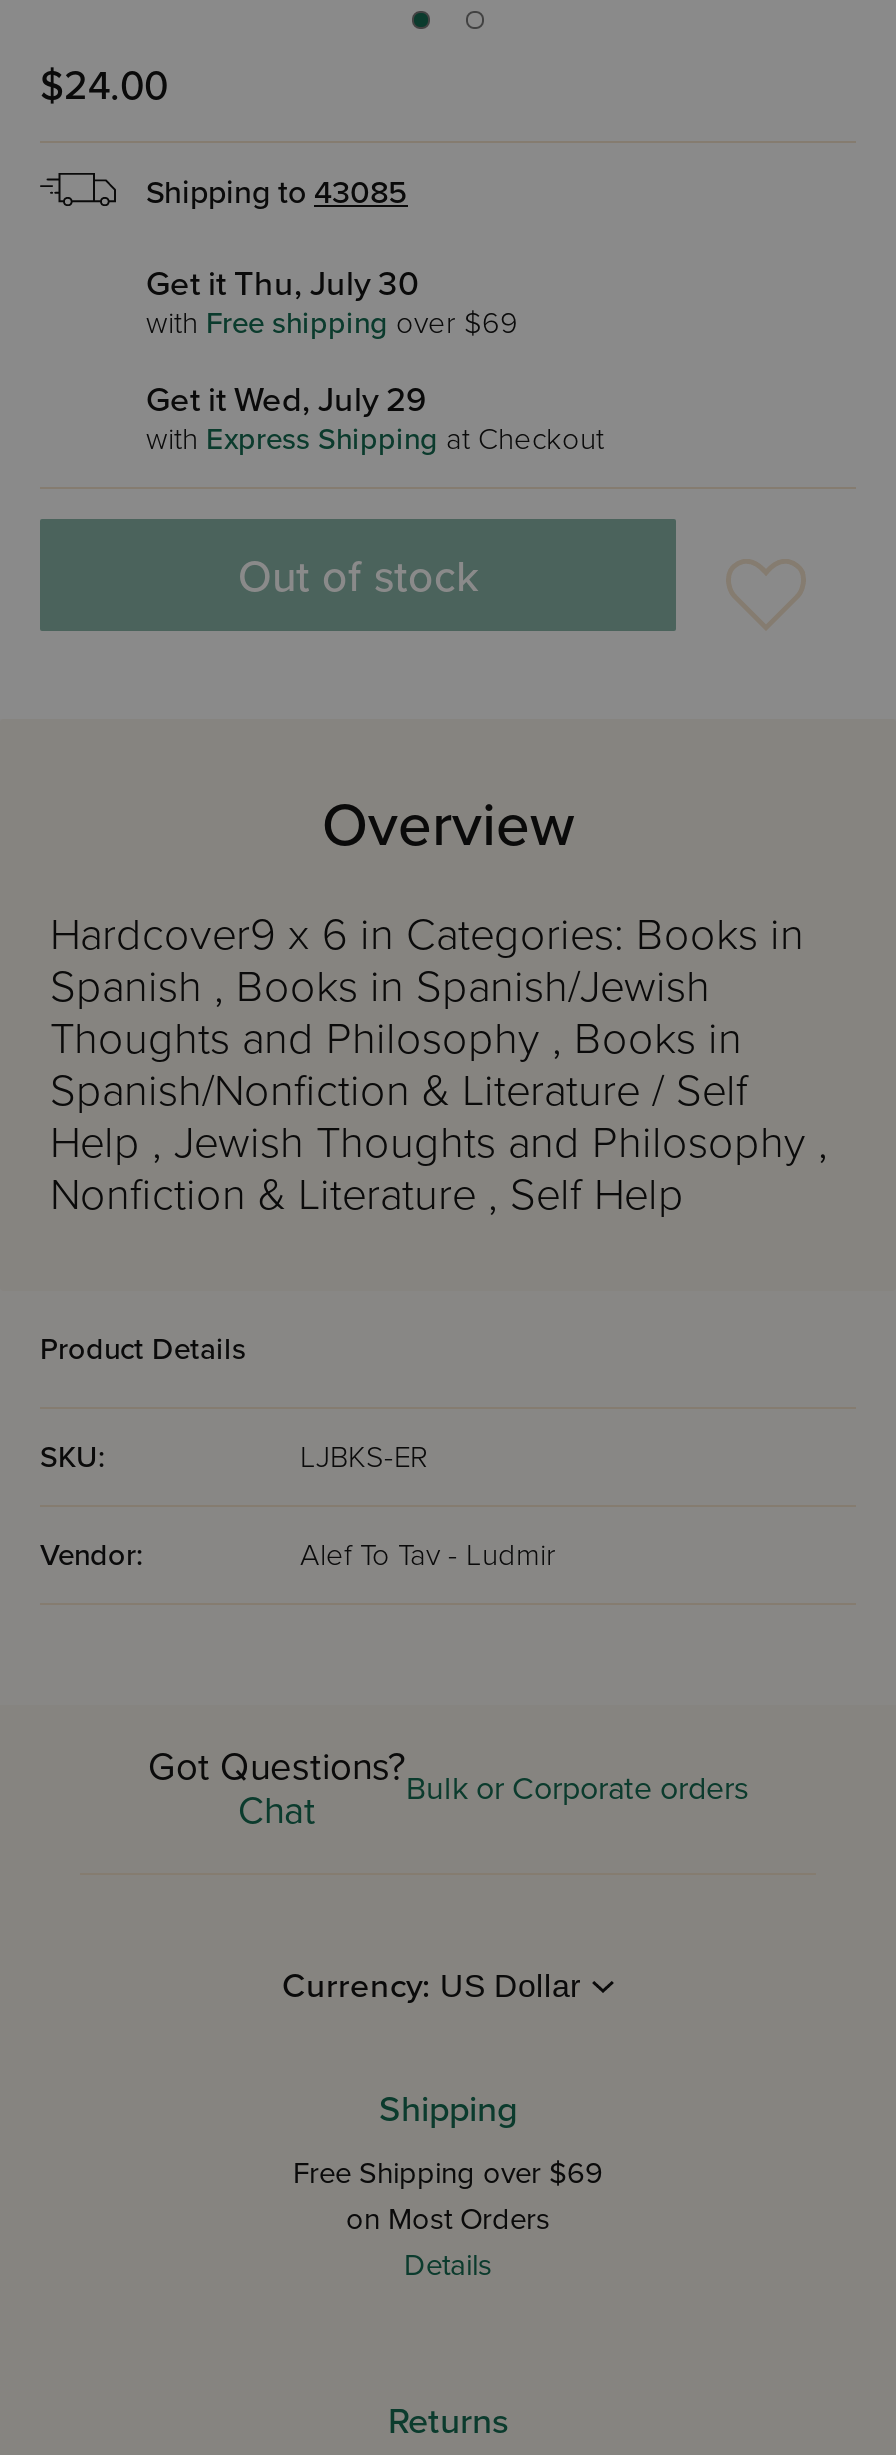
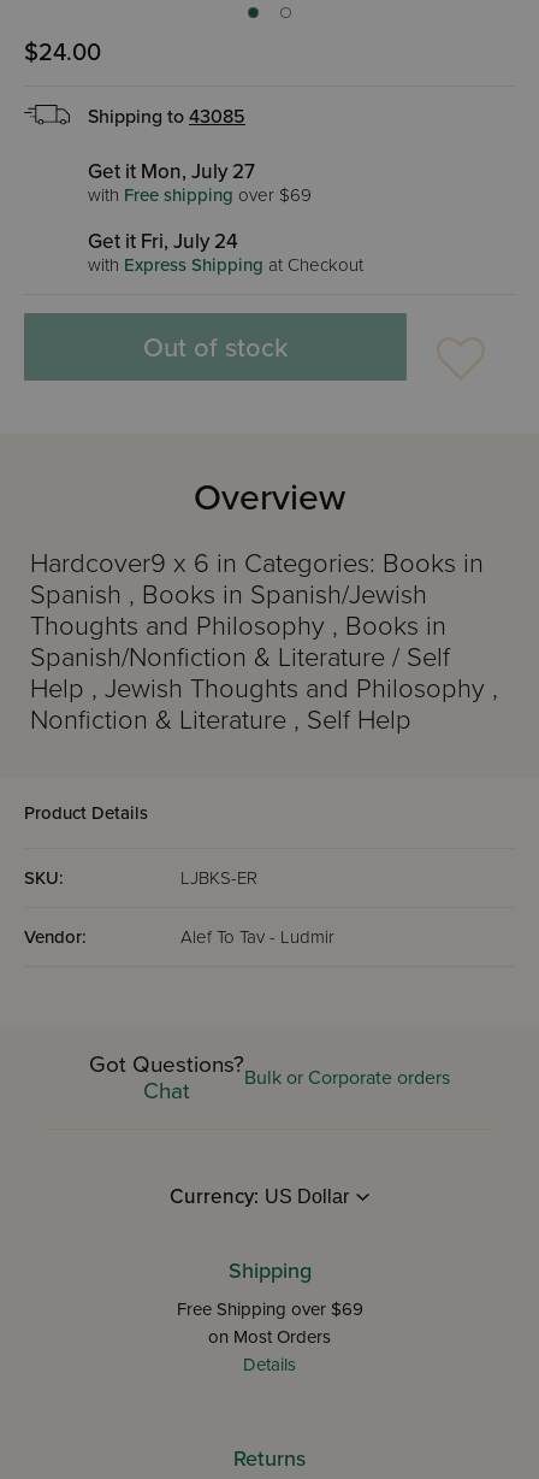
[146,263,418,305] Get it Thu, July 30 -> [88,159,255,184] Get it Mon, July 27
[146,379,426,421] Get it Wed, July 29 -> [88,229,238,254] Get it Fri, July 24

